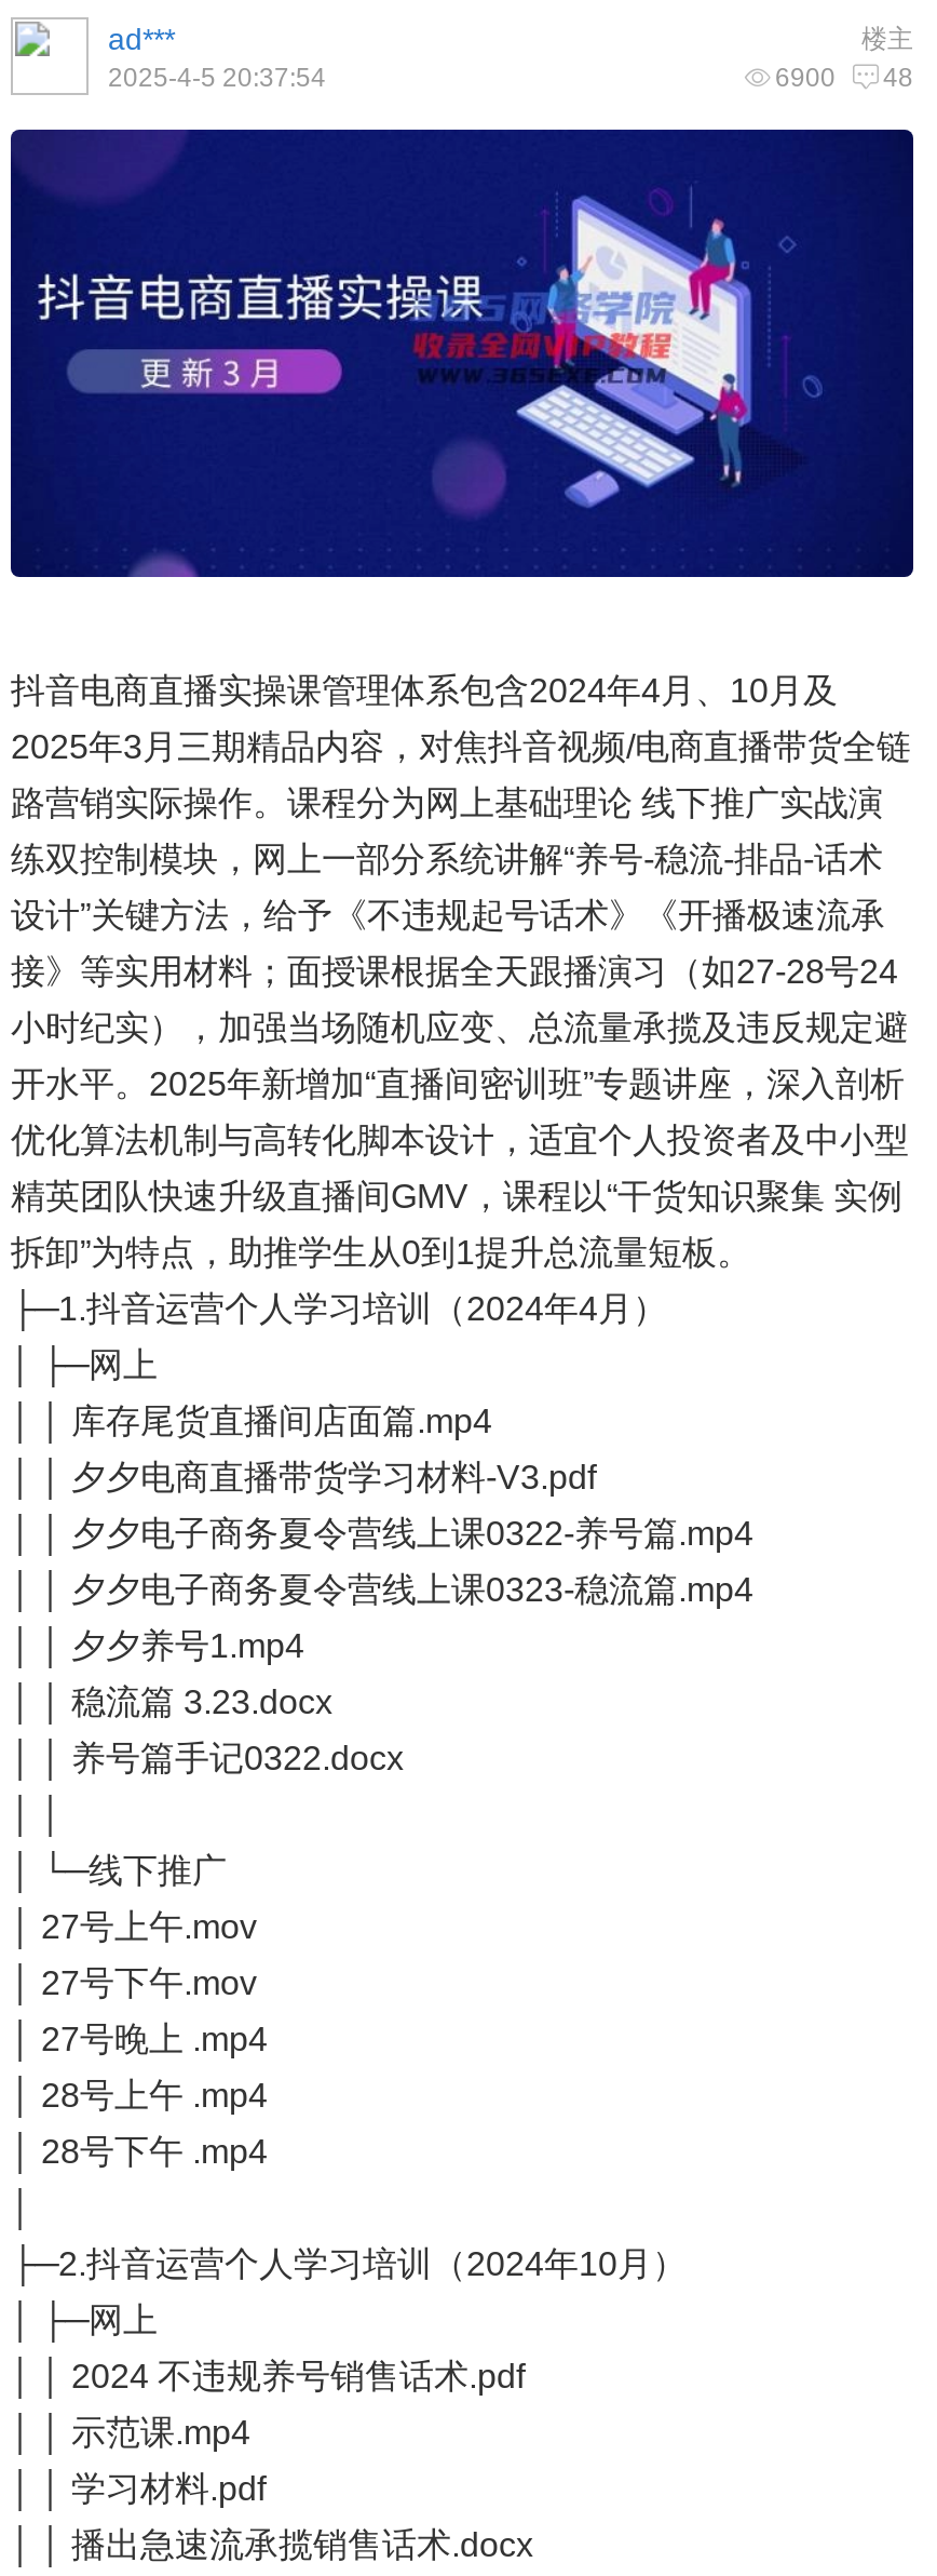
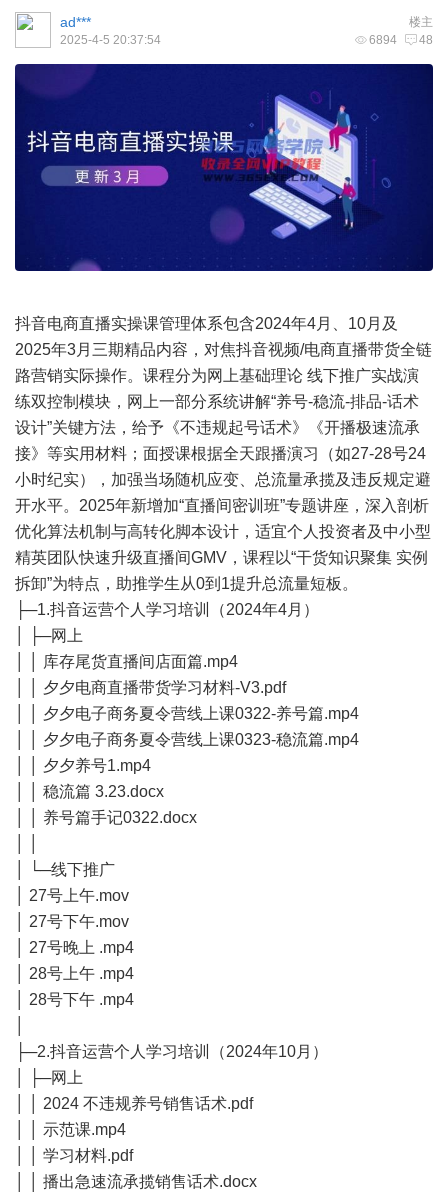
[775,63,913,93] 6900 48 -> [369,33,433,47] 6894 48

